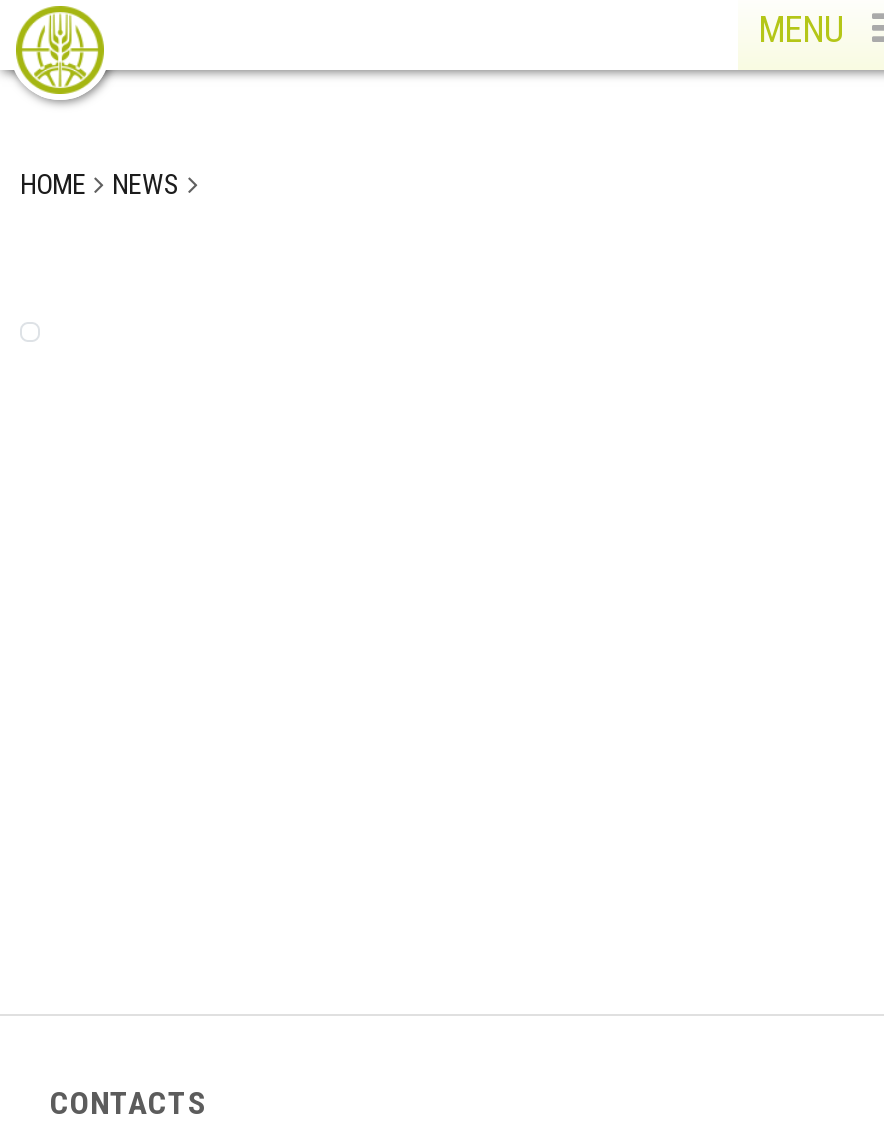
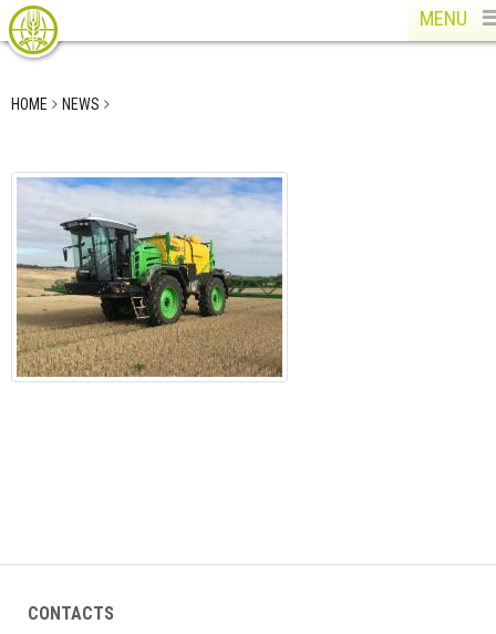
none -> [15,176,283,378] [image]

